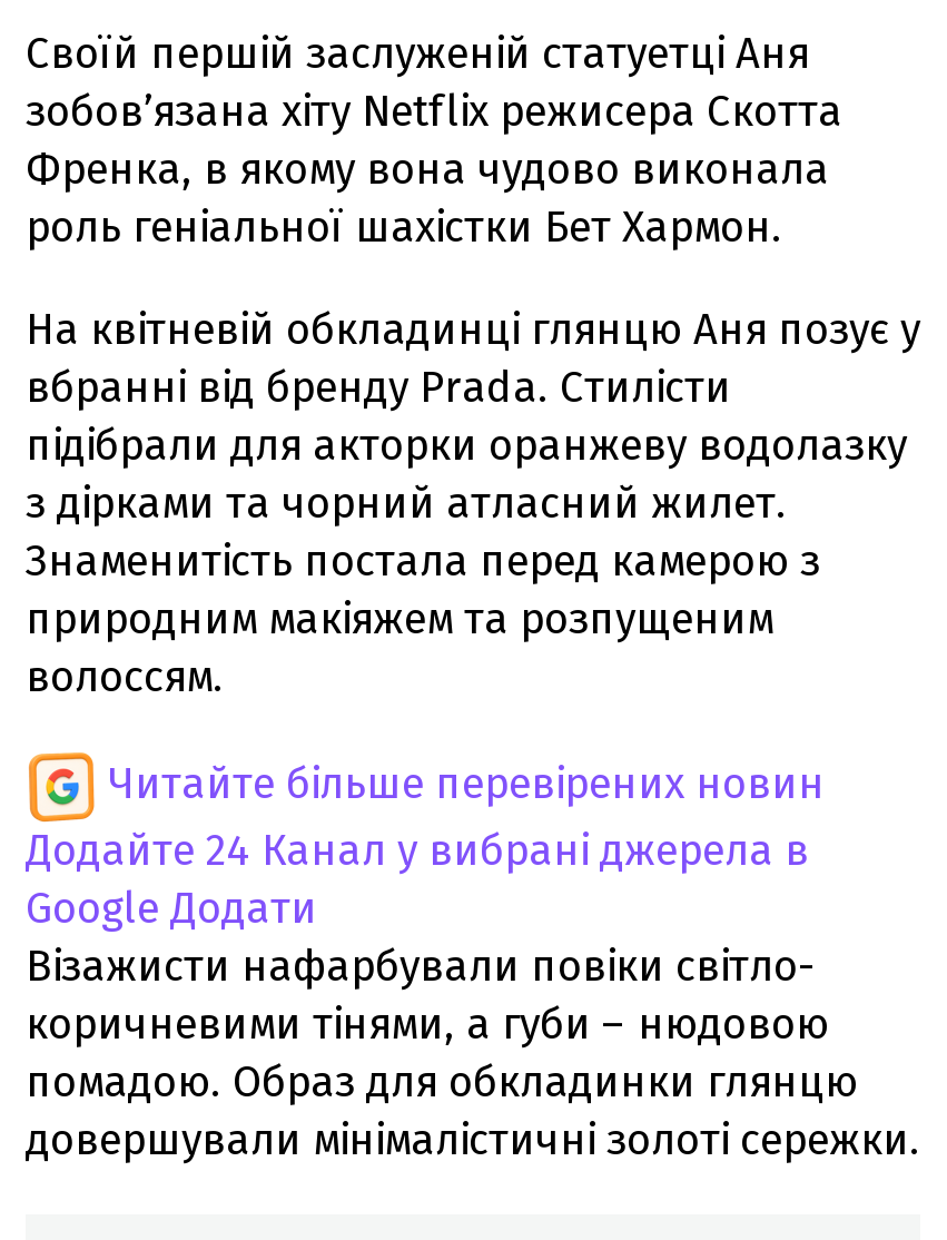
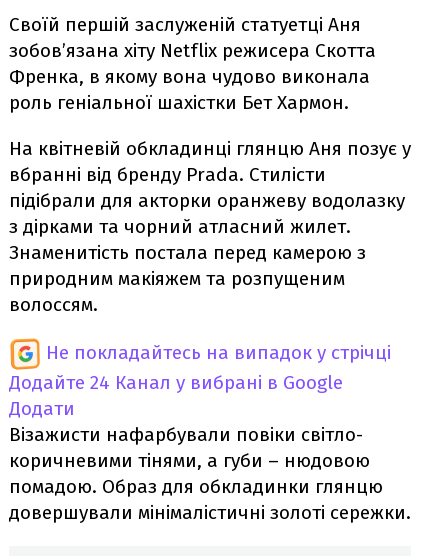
[26,757,825,933] Читайте більше перевірених новин | Додайте 24 Канал у вибрані джерела в | Google Додати -> [9,341,391,420] Не покладайтесь на випадок у стрічці | Додайте 24 Канал у вибрані в Google | Додати

